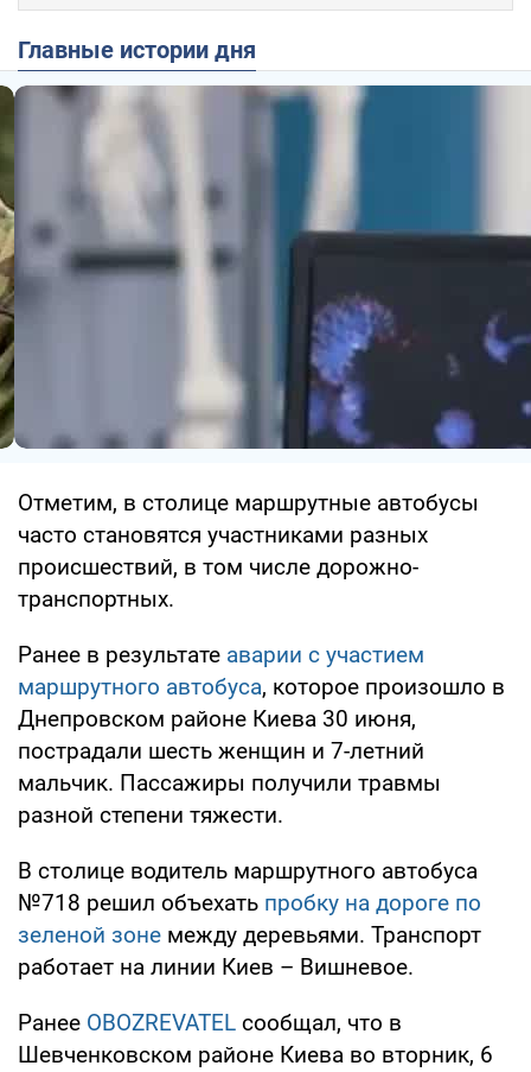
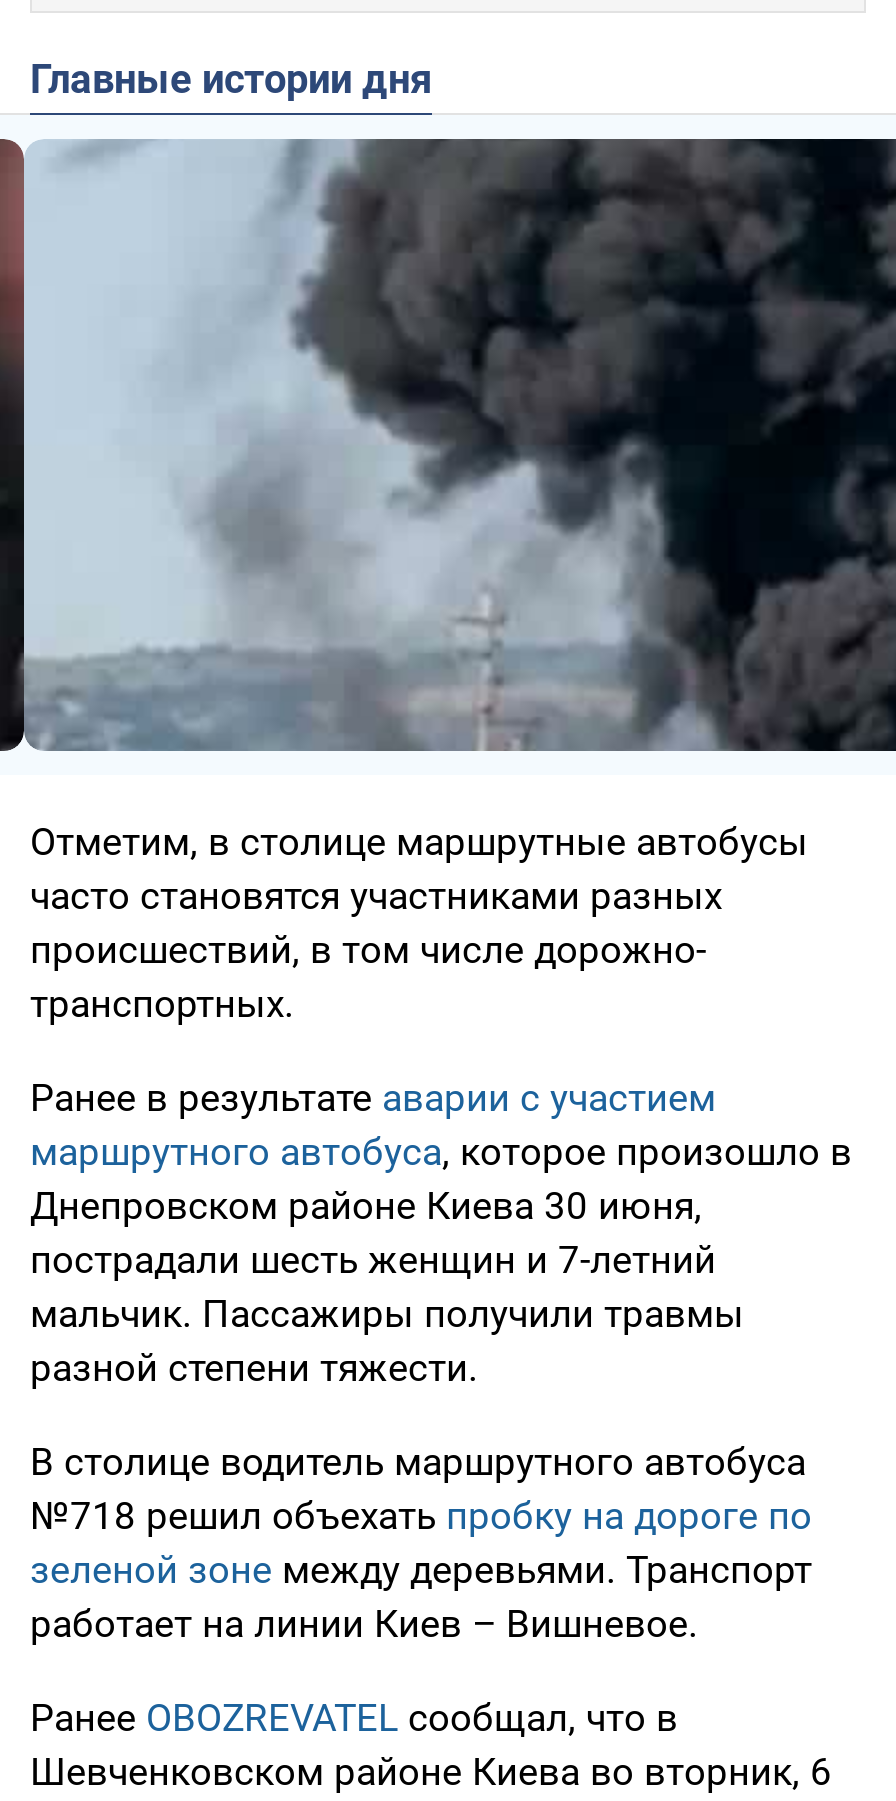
[4,84,527,449] [image] -> [6,137,890,751] [image]

